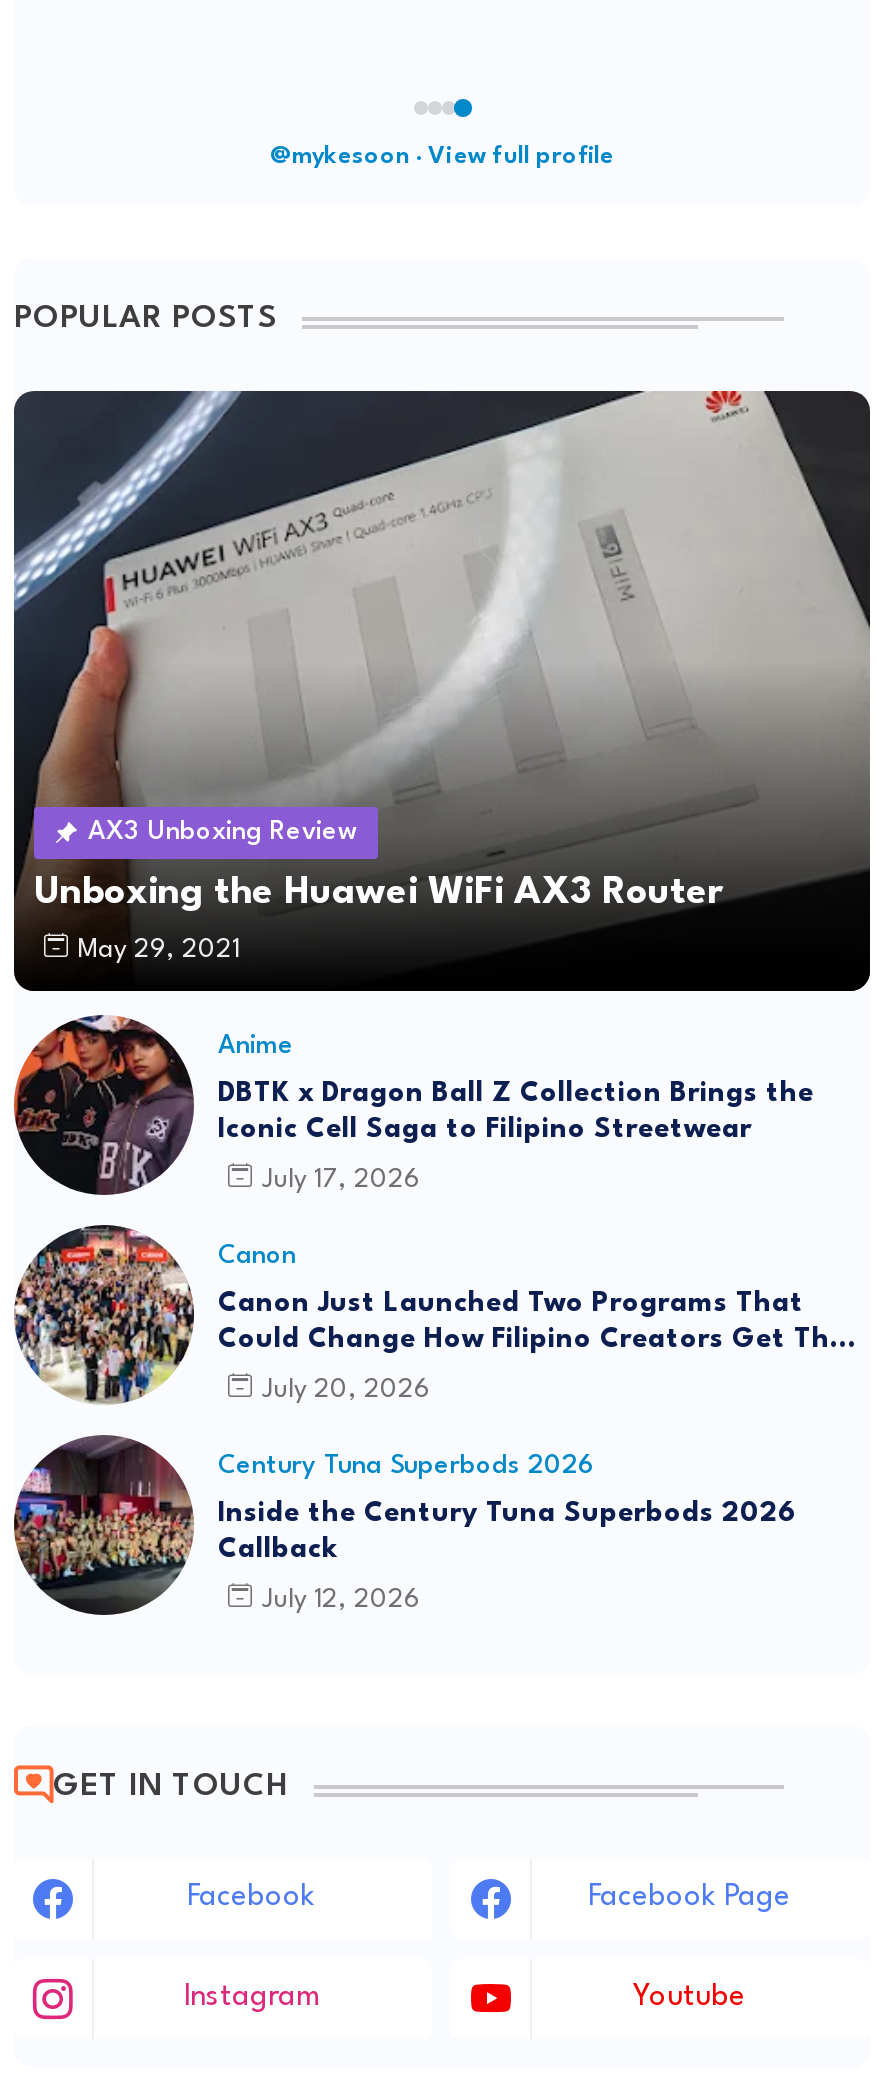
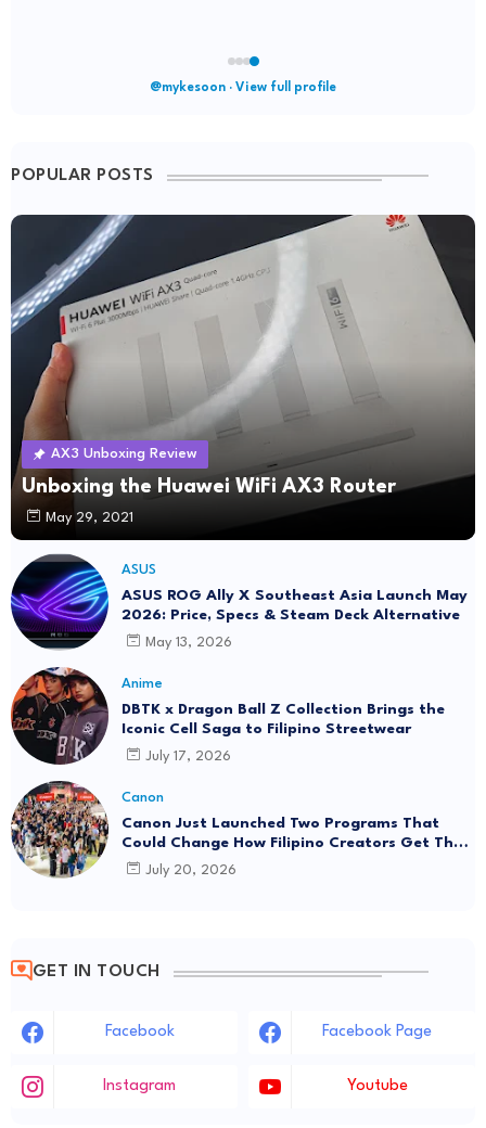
none -> [10,553,468,651] [image] | ASUS | ASUS ROG Ally X Southeast Asia Launch May | 2026: Price, Specs & Steam Deck Alternative | May 13, 2026
moved [10,1012,814,1402] -> [9,666,445,877]: [image] | Anime | DBTK x Dragon Ball Z Collection Brings the | Iconic Cell Saga to Filipino Streetwear | July 17, 2026 | Canon | Canon Just Launched Two Programs That | July 20, 2026
[14,1438,796,1616] [image] | Century Tuna Superbods 2026 | Inside the Century Tuna Superbods 2026 | Callback | July 12, 2026 -> none

